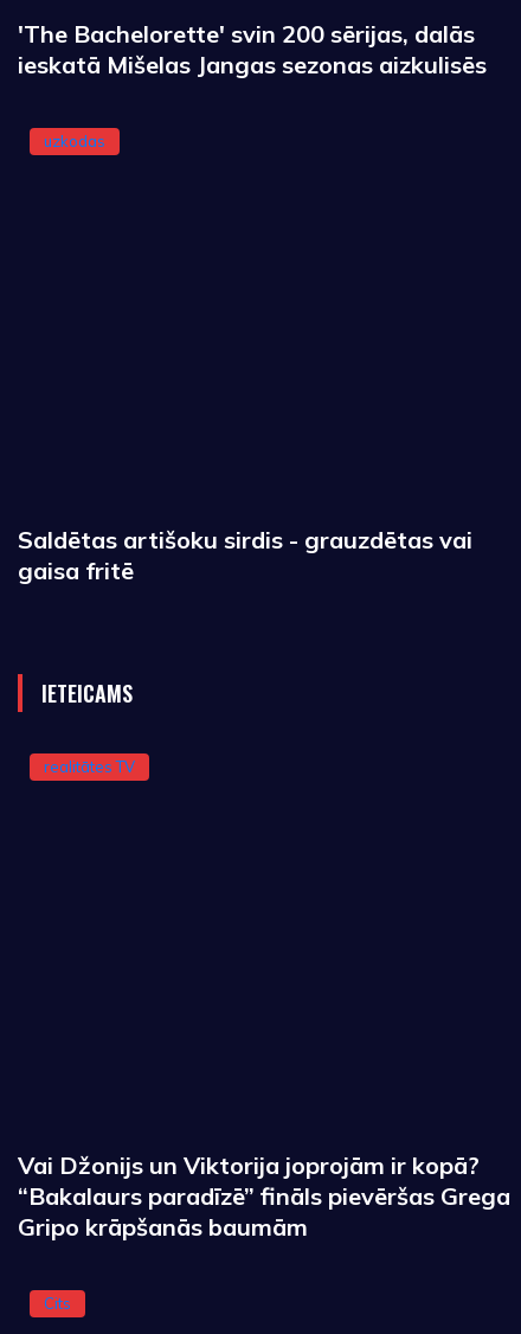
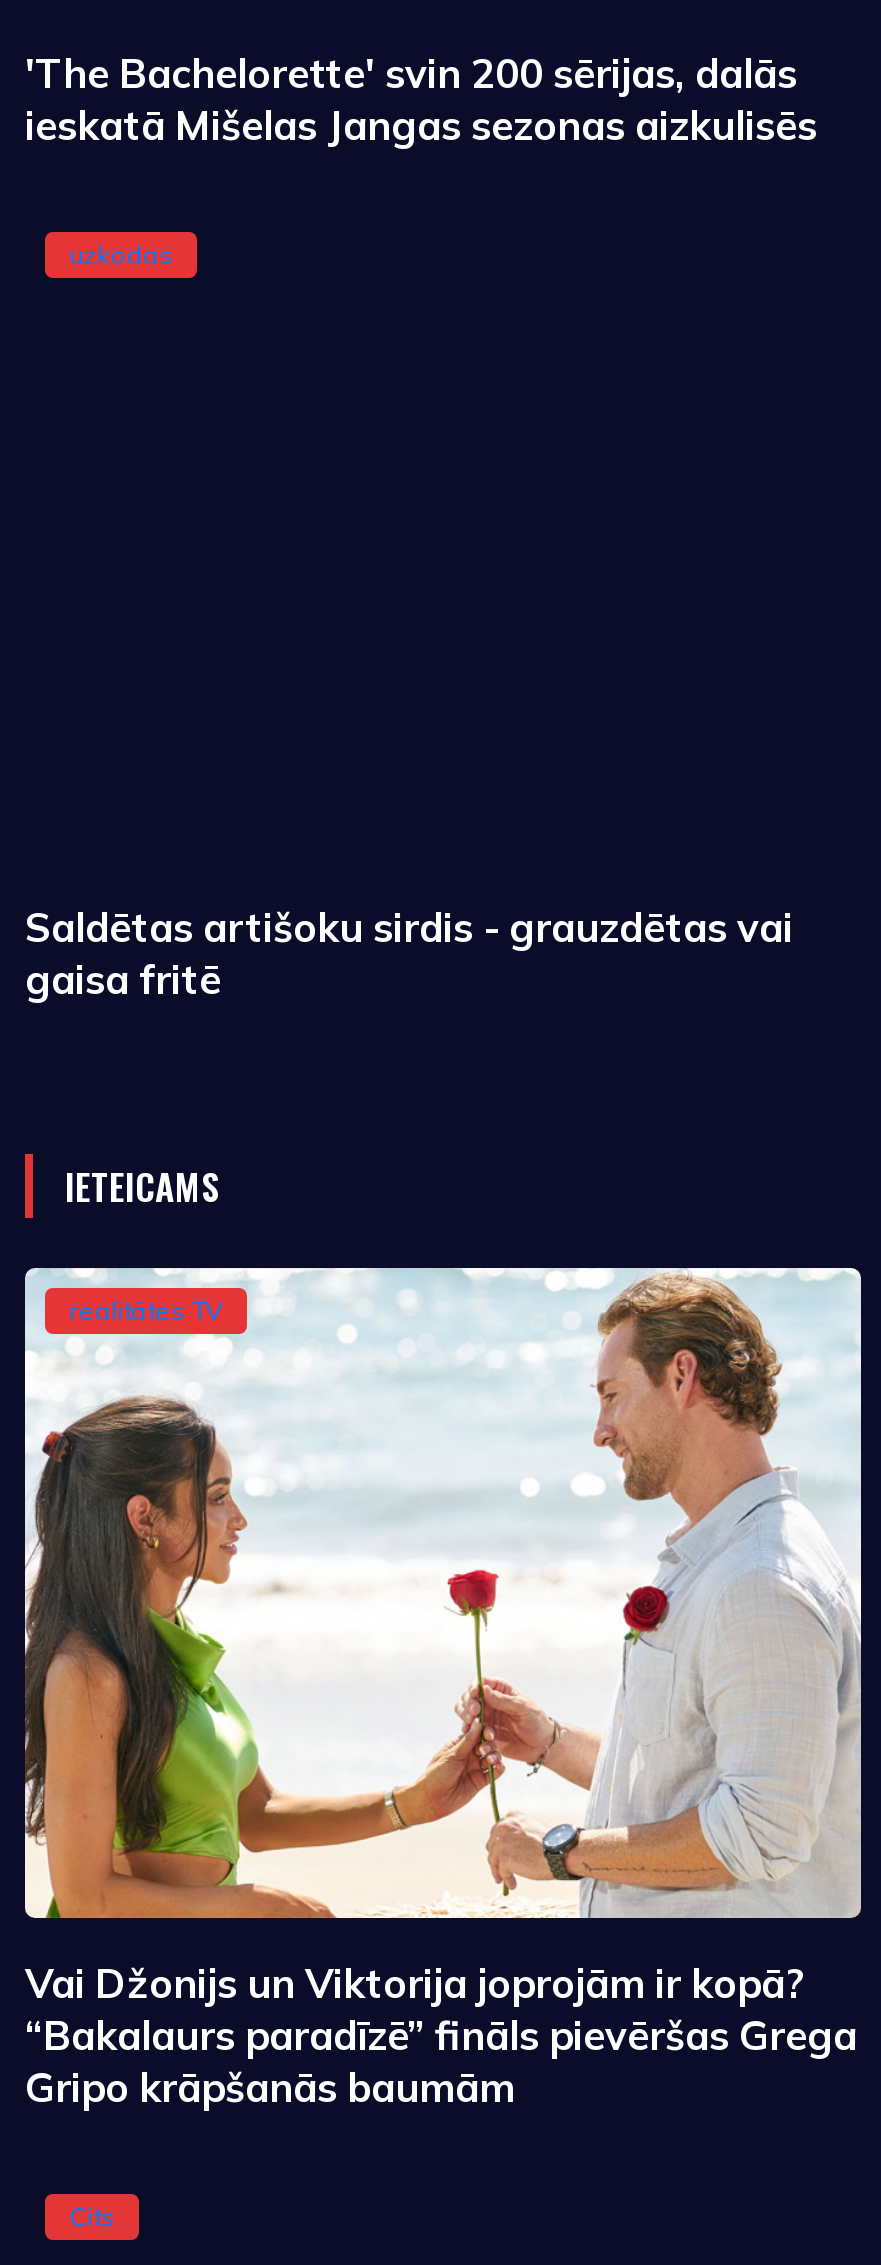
none -> [23,1266,863,1920] [image]

